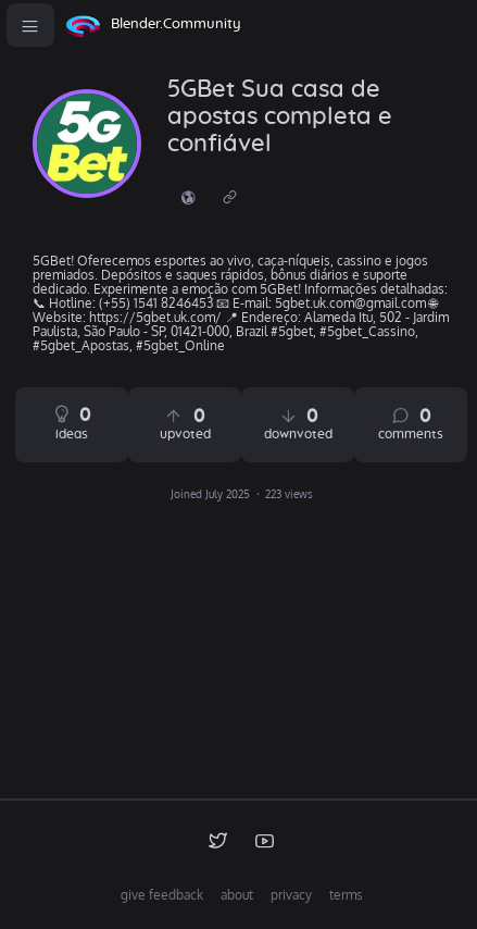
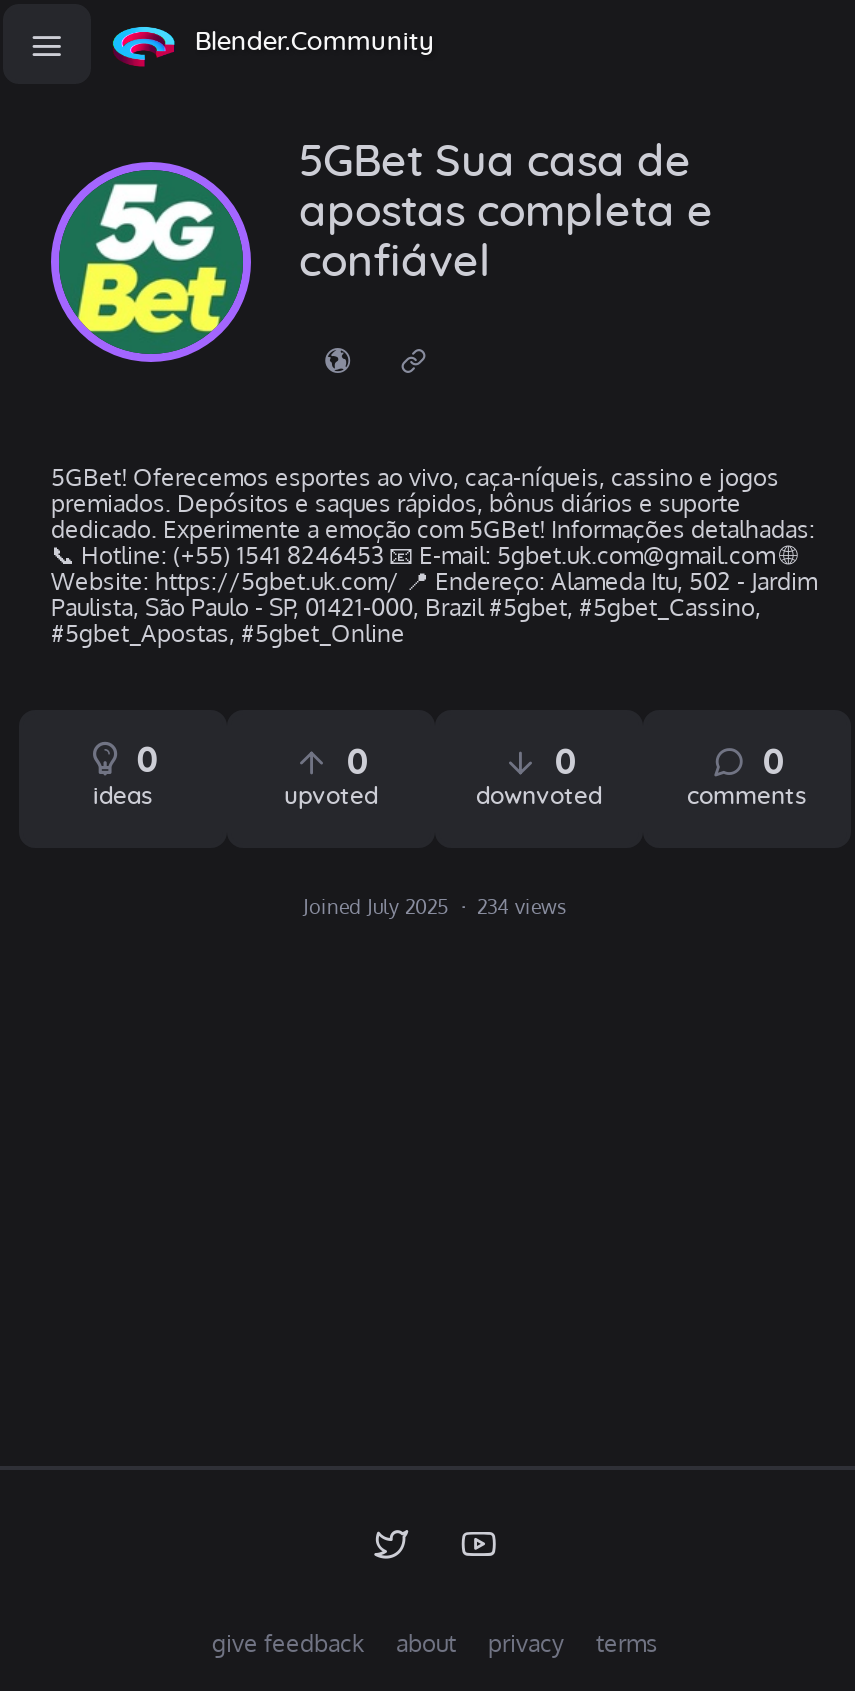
[170,487,312,500] Joined July 2025 223 views -> [303,894,567,918] Joined July 2025 234 views

